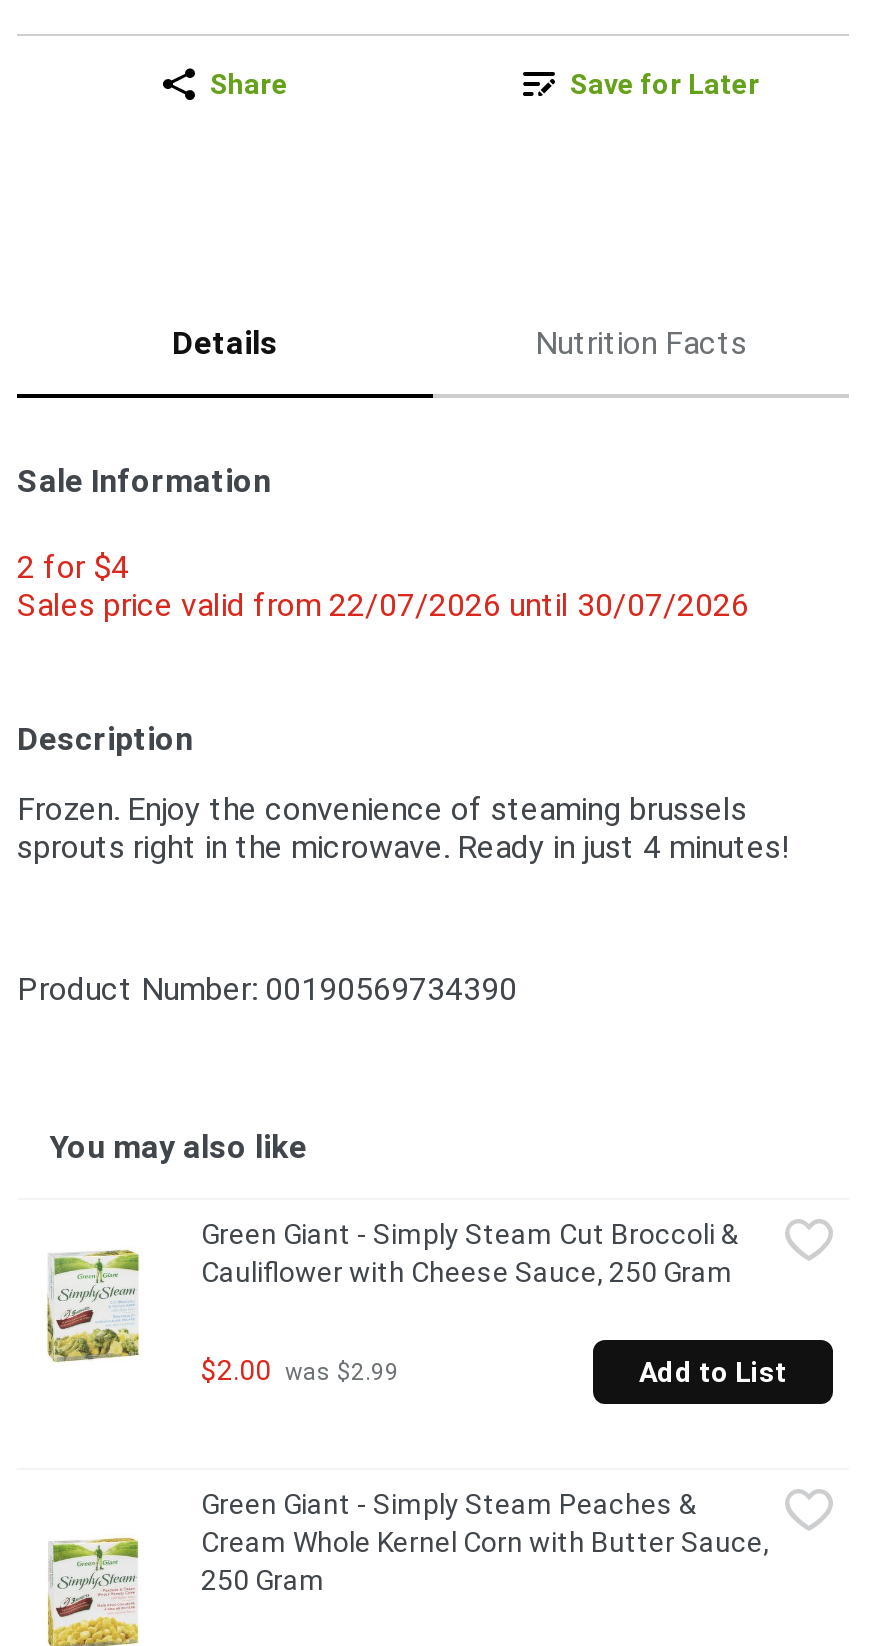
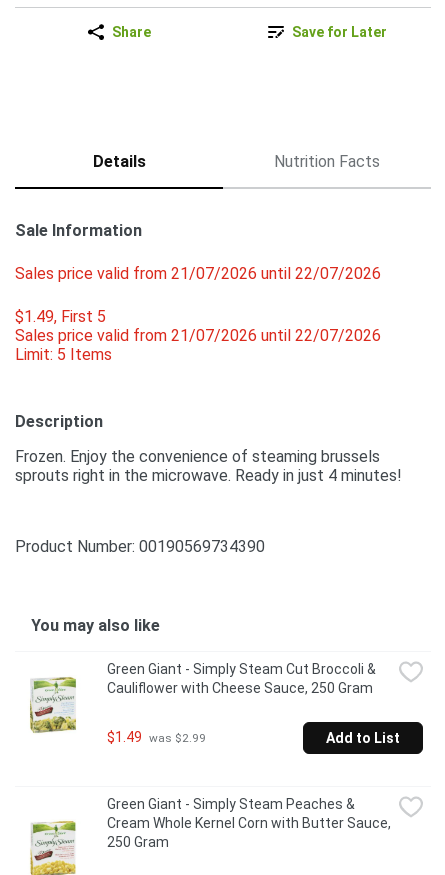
[17,548,749,624] 2 for $4 | Sales price valid from 22/07/2026 until 30/07/2026 -> [15,264,381,364] Sales price valid from 21/07/2026 until 22/07/2026 | $1.49, First 5 | Sales price valid from 21/07/2026 until 22/07/2026 | Limit: 5 Items
[201,1354,399,1386] $2.00 was $2.99 -> [107,729,206,745] $1.49 was $2.99

